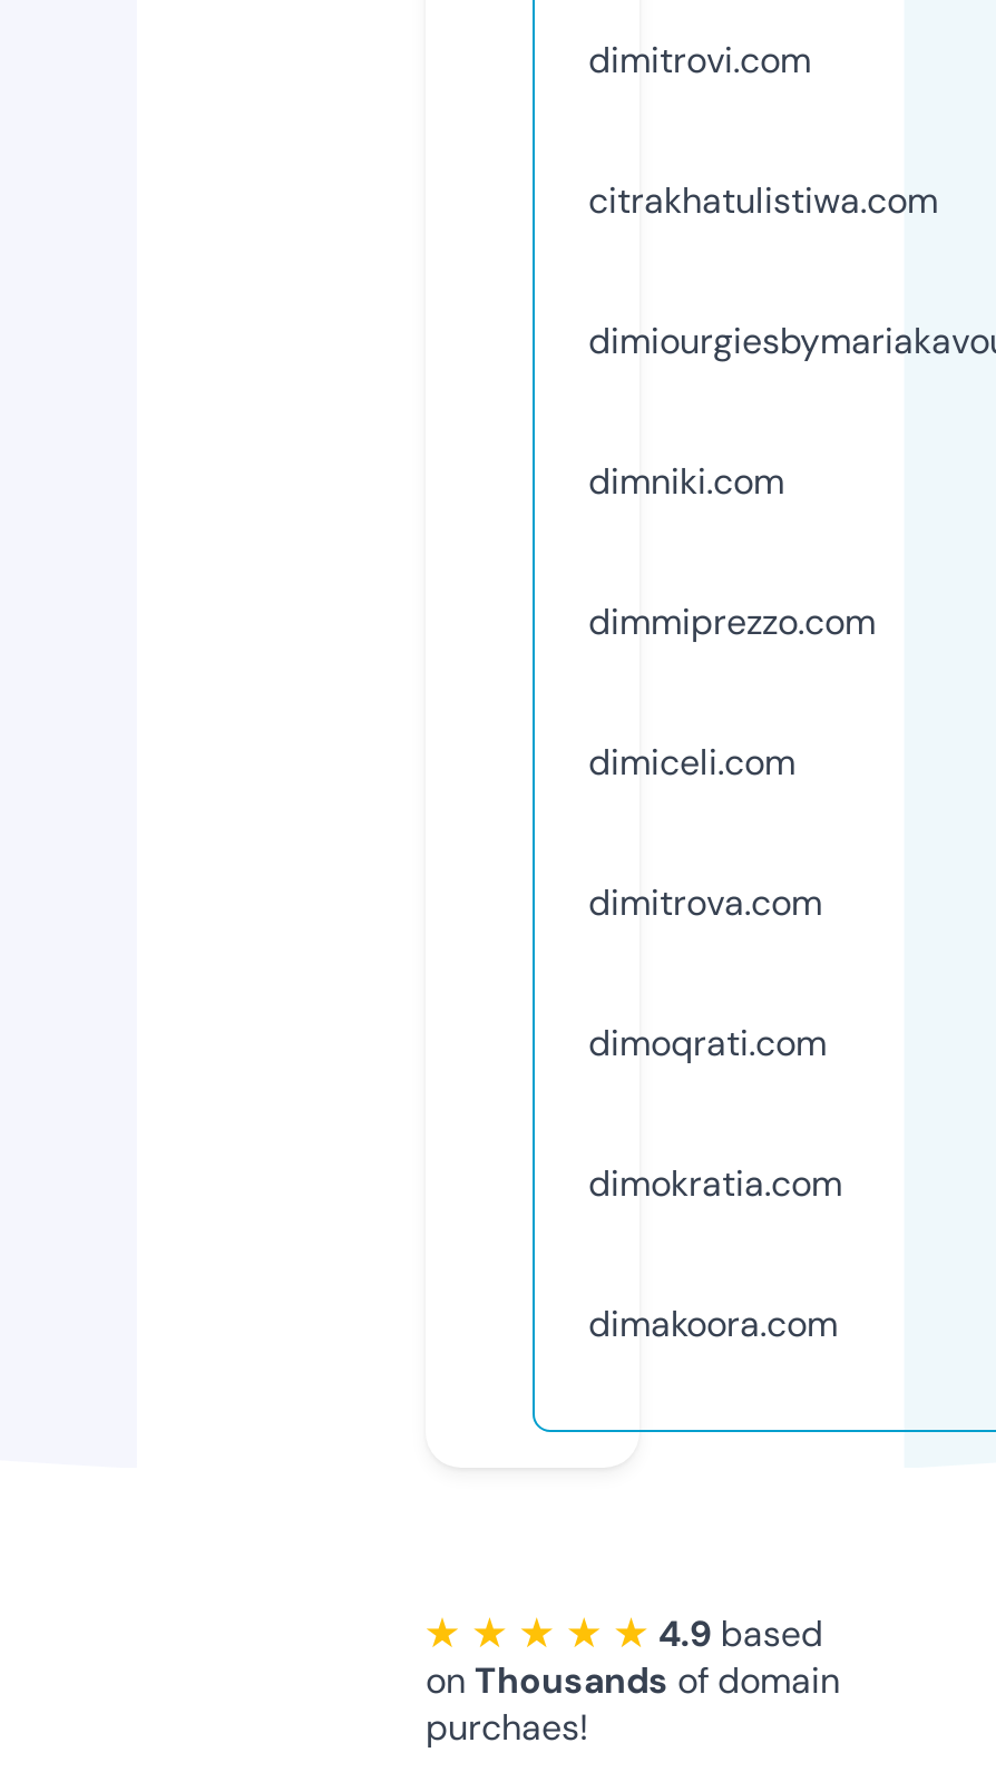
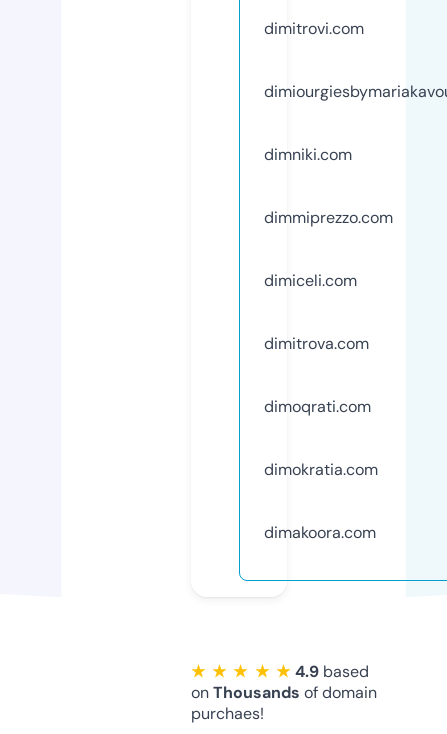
[588,177,938,224] citrakhatulistiwa.com -> none

